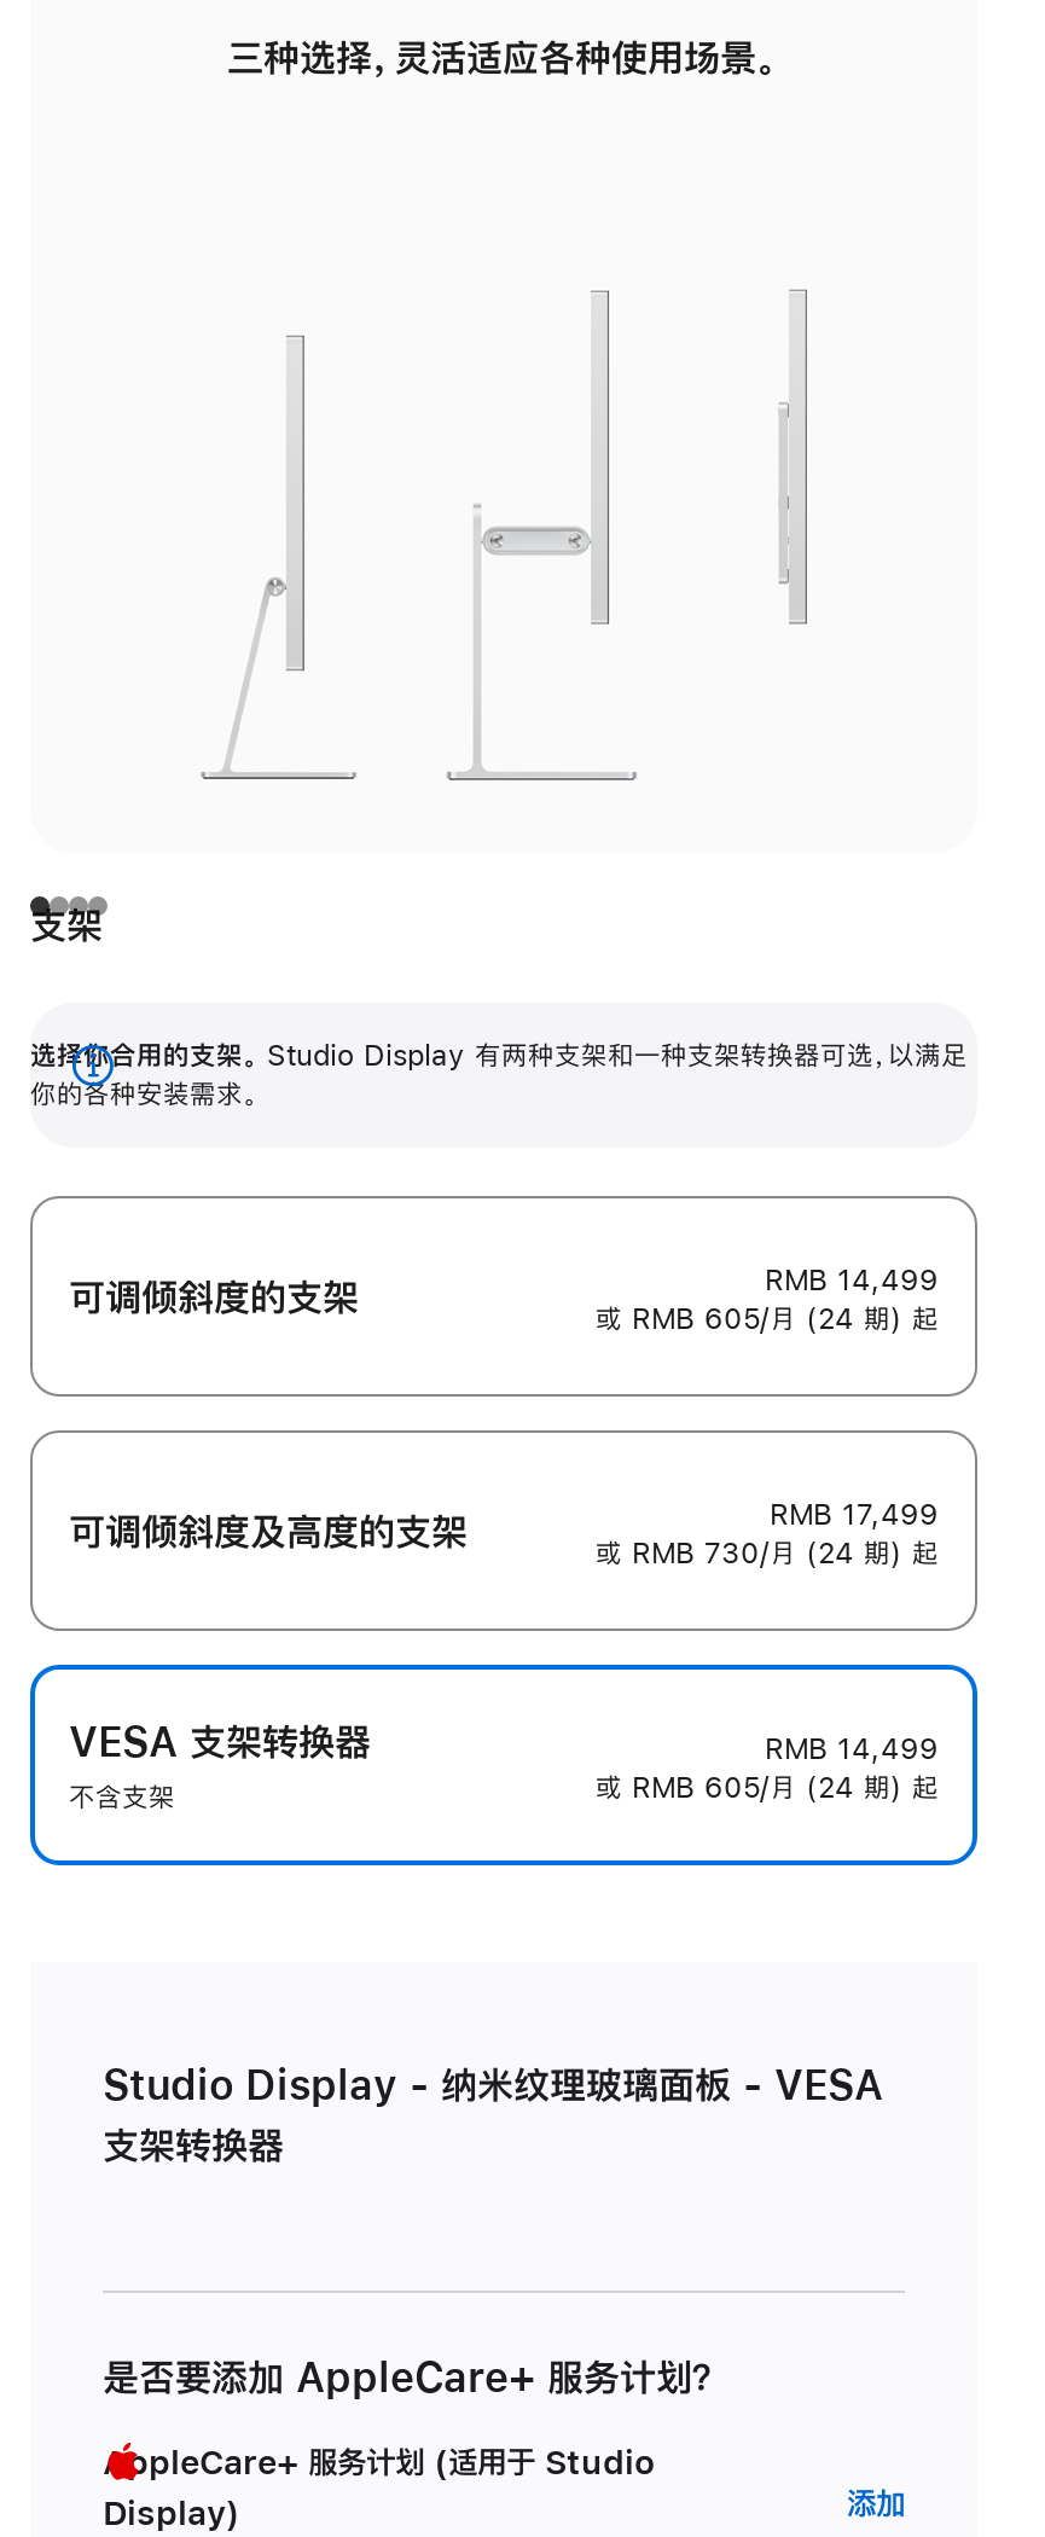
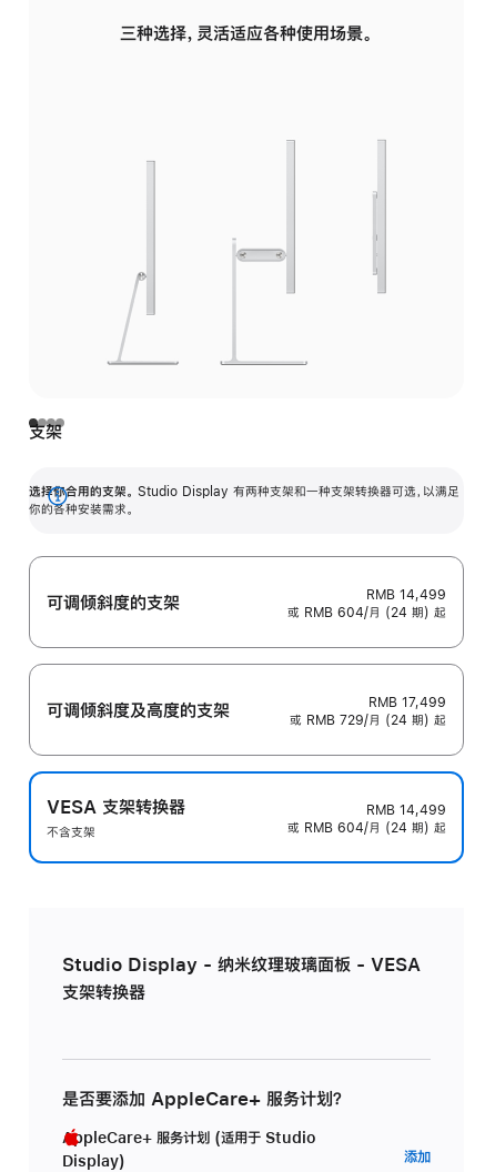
[596,1305,939,1334] 或 RMB 605/月 (24 期) 起 -> [287,606,446,620] 或 RMB 604/月 (24 期) 起
[596,1540,939,1569] 或 RMB 730/月 (24 期) 起 -> [290,714,446,727] 或 RMB 729/月 (24 期) 起
[596,1774,939,1803] 或 RMB 605/月 (24 期) 起 -> [287,822,446,835] 或 RMB 604/月 (24 期) 起

